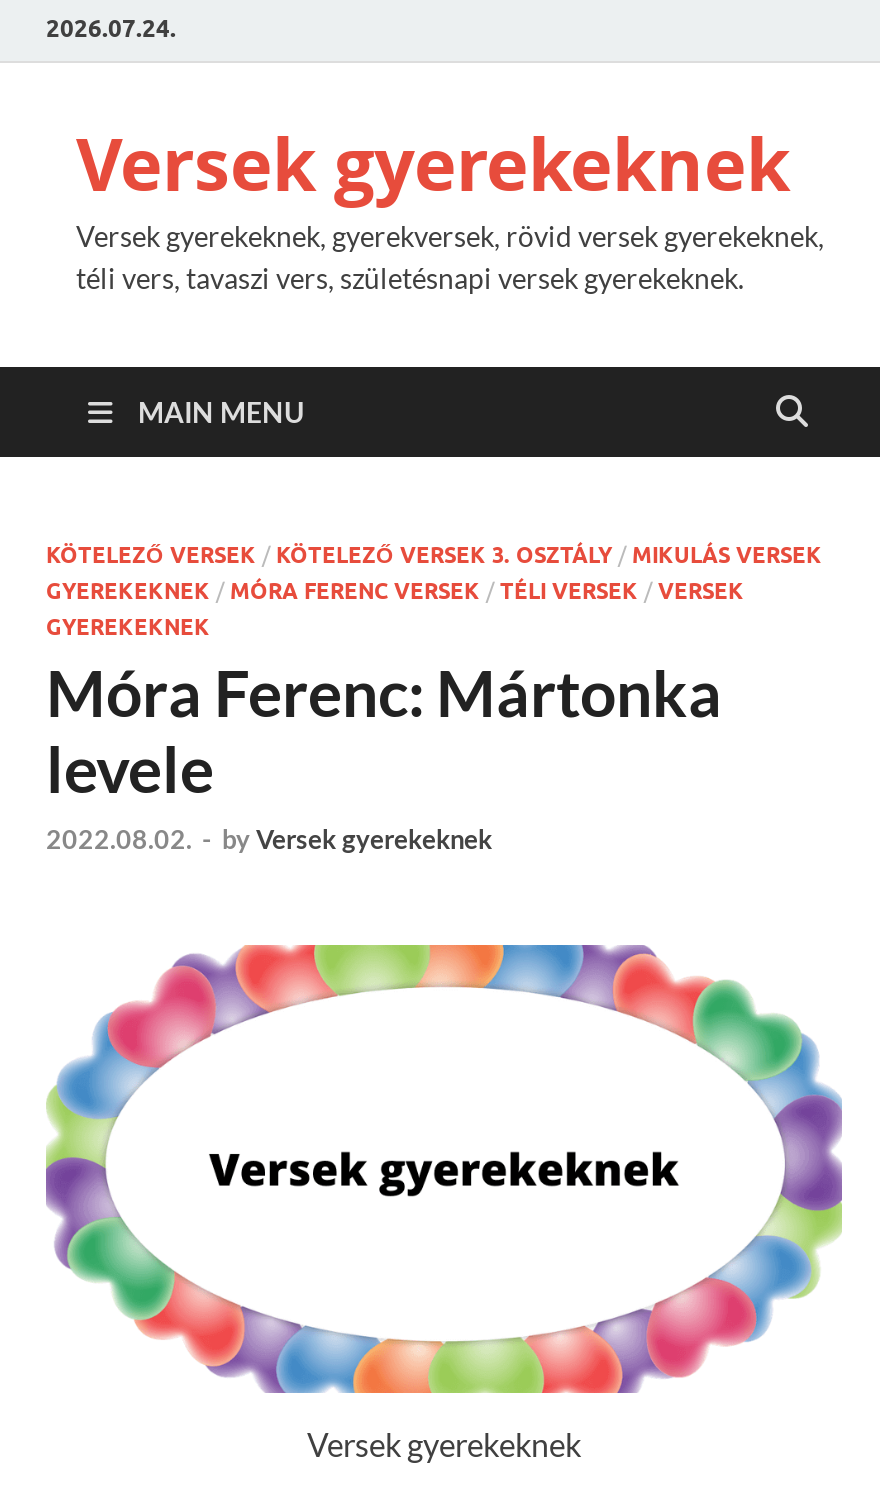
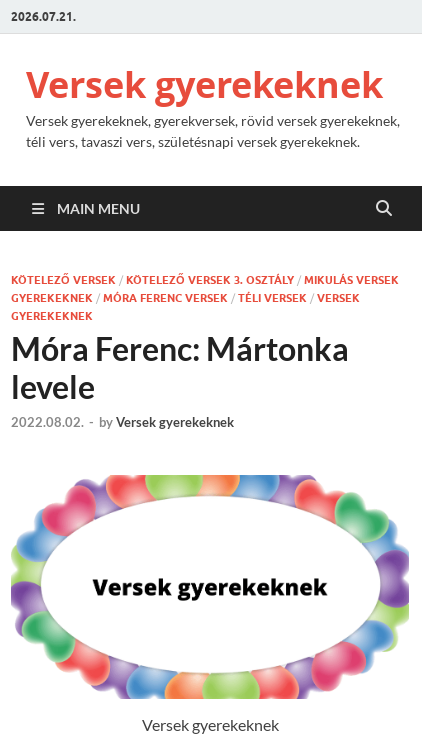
[46,12,176,42] 2026.07.24. -> [11,8,76,23] 2026.07.21.

